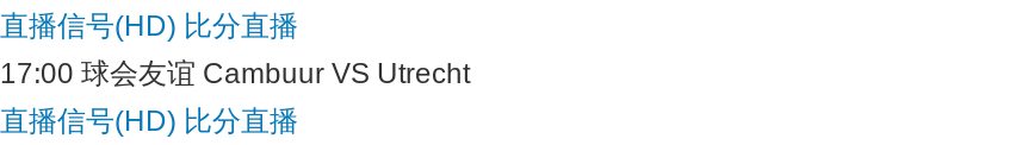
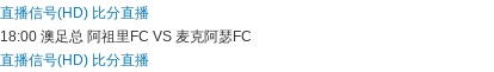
[0,57,470,90] 17:00 球会友谊Cambuur VS Utrecht -> [0,28,252,45] 18:00 澳足总阿祖里FC VS 麦克阿瑟FC

